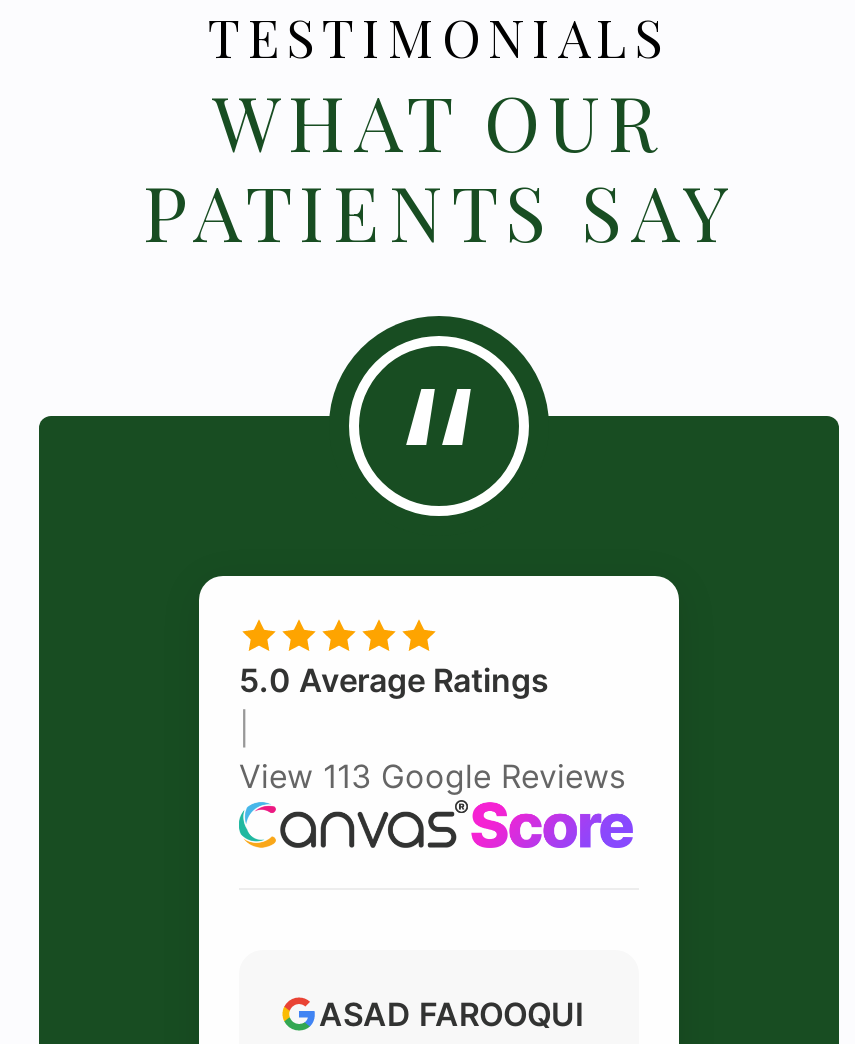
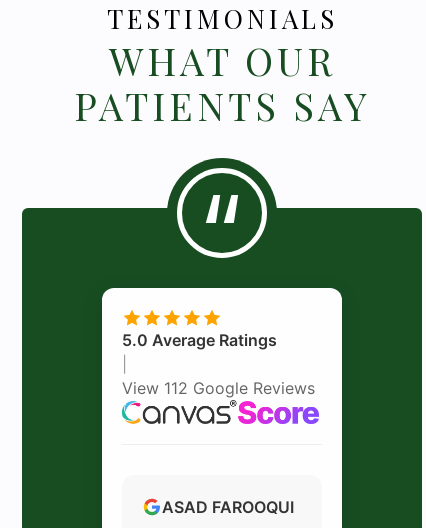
[239,757,625,797] View 113 Google Reviews -> [122,378,315,398] View 112 Google Reviews

